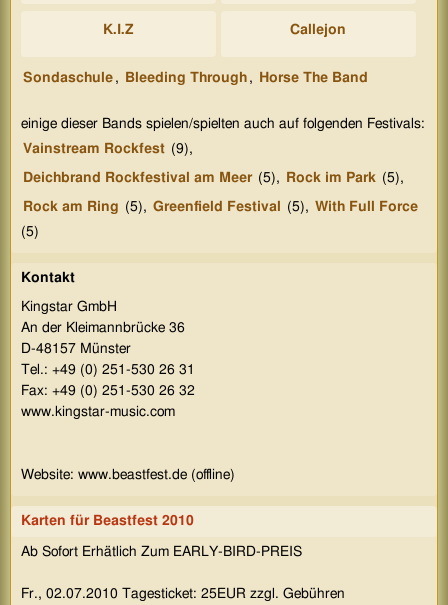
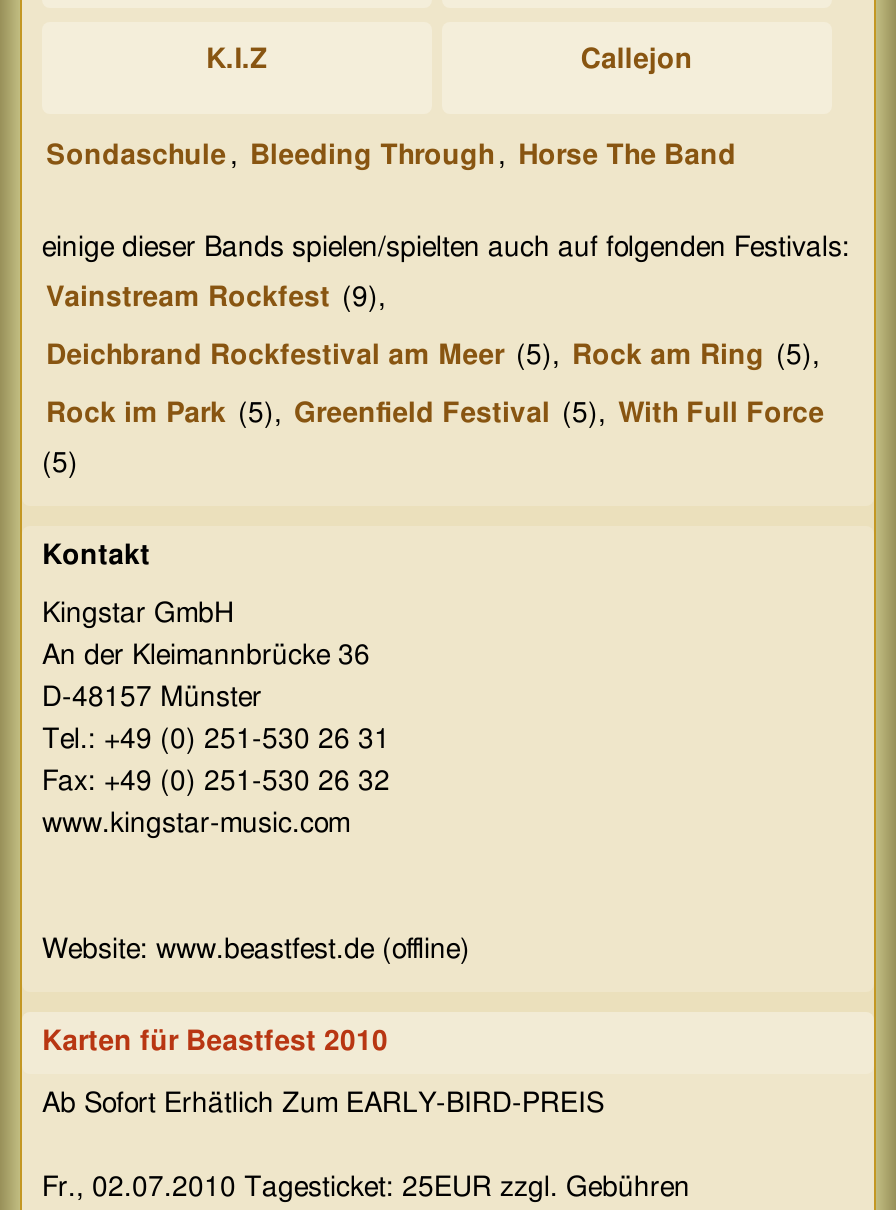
[23,171,404,185] Deichbrand Rockfestival am Meer (5), Rock im Park (5), -> [46,342,820,370] Deichbrand Rockfestival am Meer (5), Rock am Ring (5),
[23,200,418,214] Rock am Ring (5), Greenfield Festival (5), With Full Force -> [46,400,824,428] Rock im Park (5), Greenfield Festival (5), With Full Force

